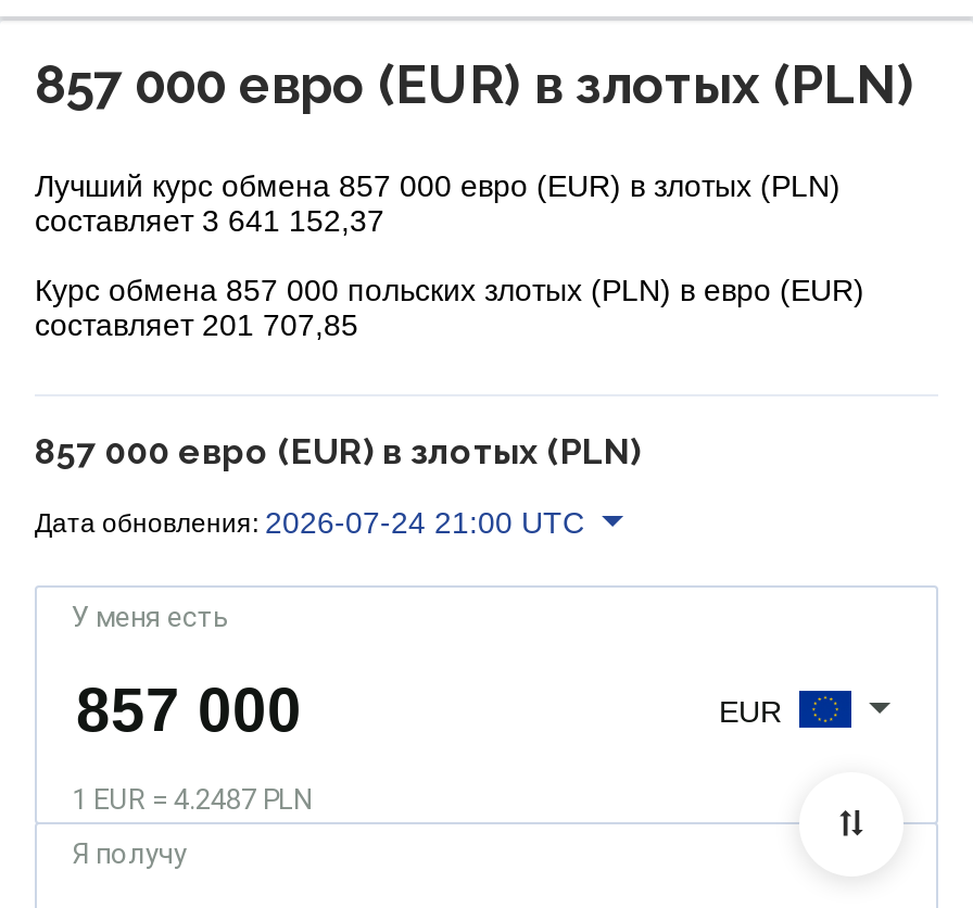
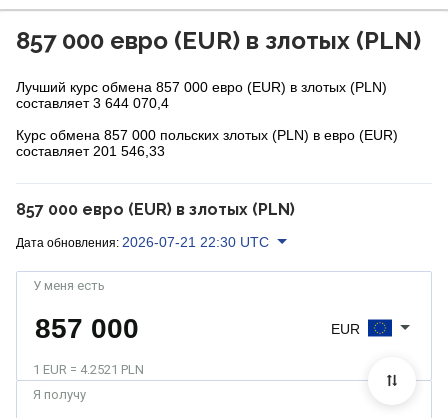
[35,203,384,238] составляет 3 641 152,37 -> [16,95,169,111] составляет 3 644 070,4
[35,307,358,342] составляет 201 707,85 -> [16,143,165,159] составляет 201 546,33
[35,504,584,539] Дата обновления: 2026-07-24 21:00 UTC -> [16,234,269,250] Дата обновления: 2026-07-21 22:30 UTC
[72,784,313,816] 1 EUR = 4.2487 PLN -> [33,362,144,377] 1 EUR = 4.2521 PLN

